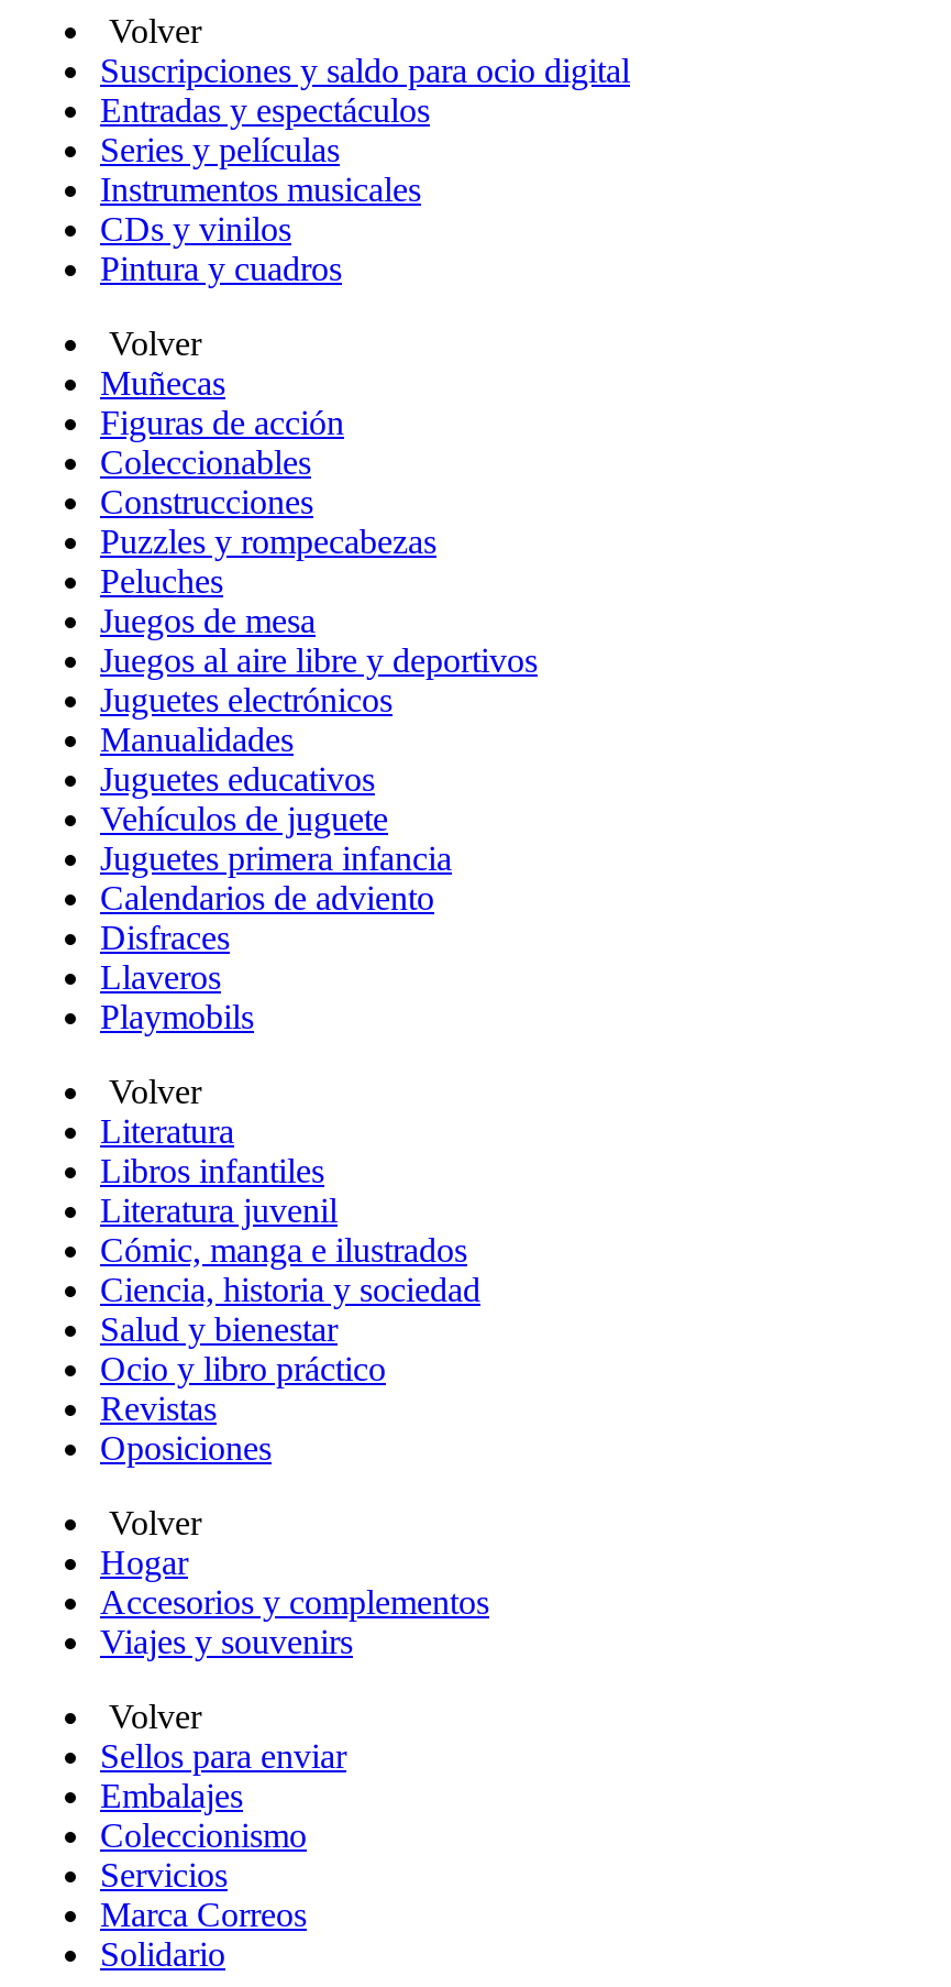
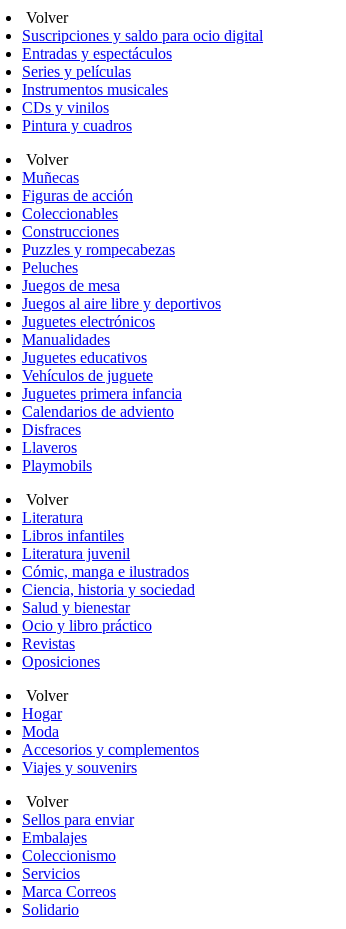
none -> [22,723,59,740] Moda

